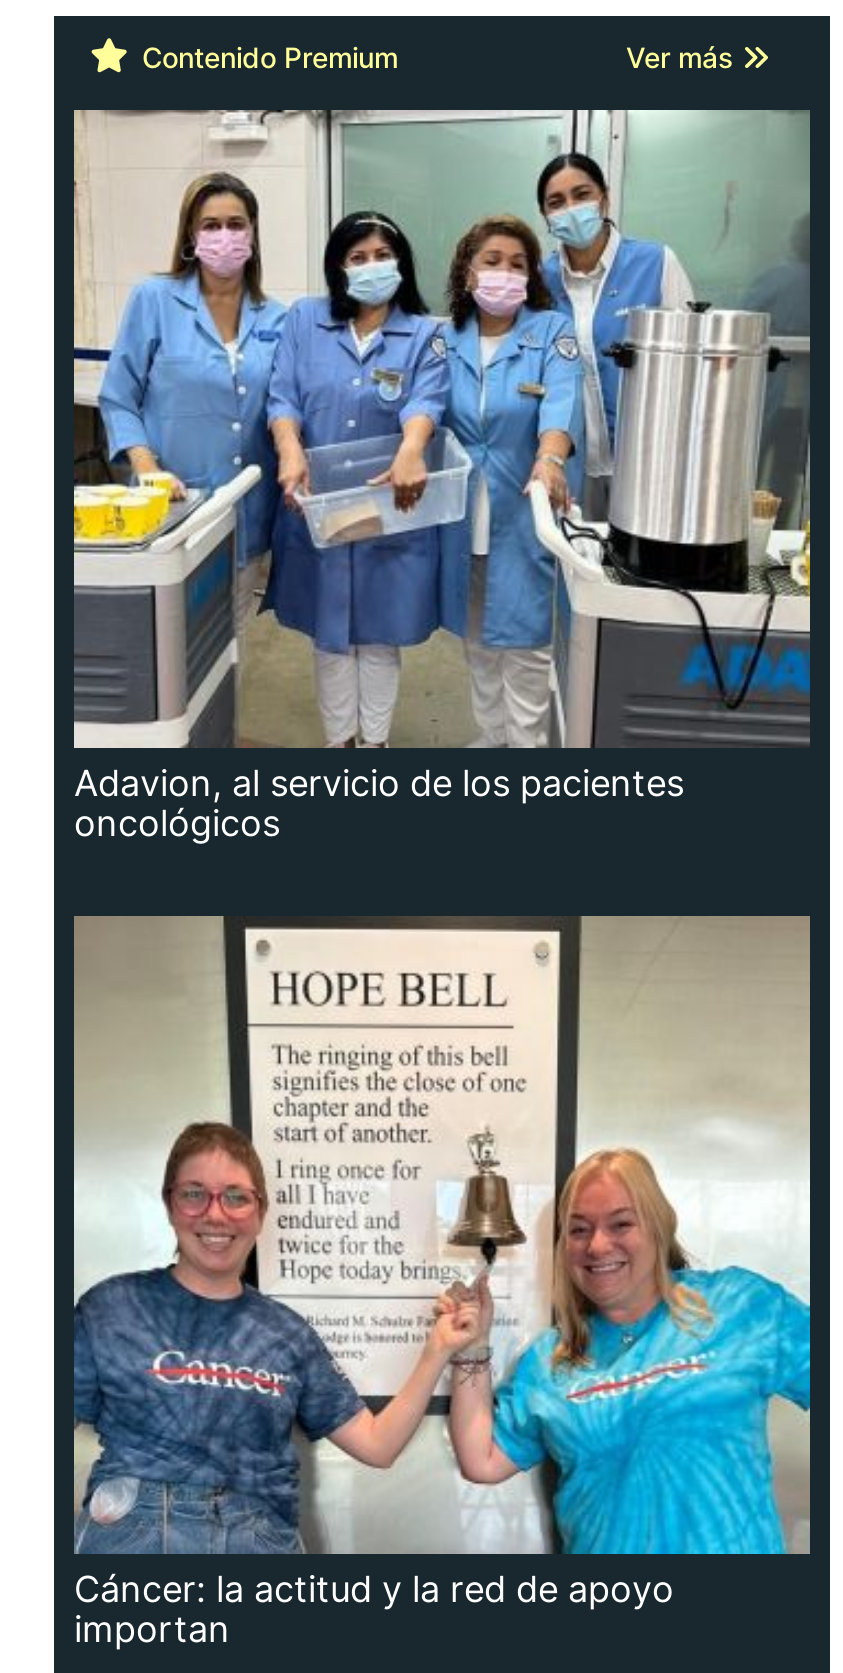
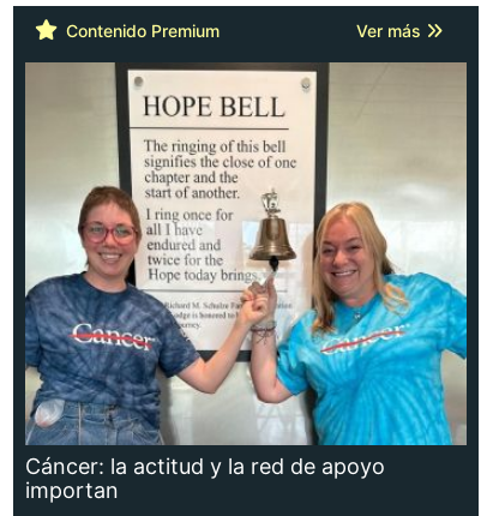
[72,108,812,844] [image] | Adavion, al servicio de los pacientes | oncológicos -> none

